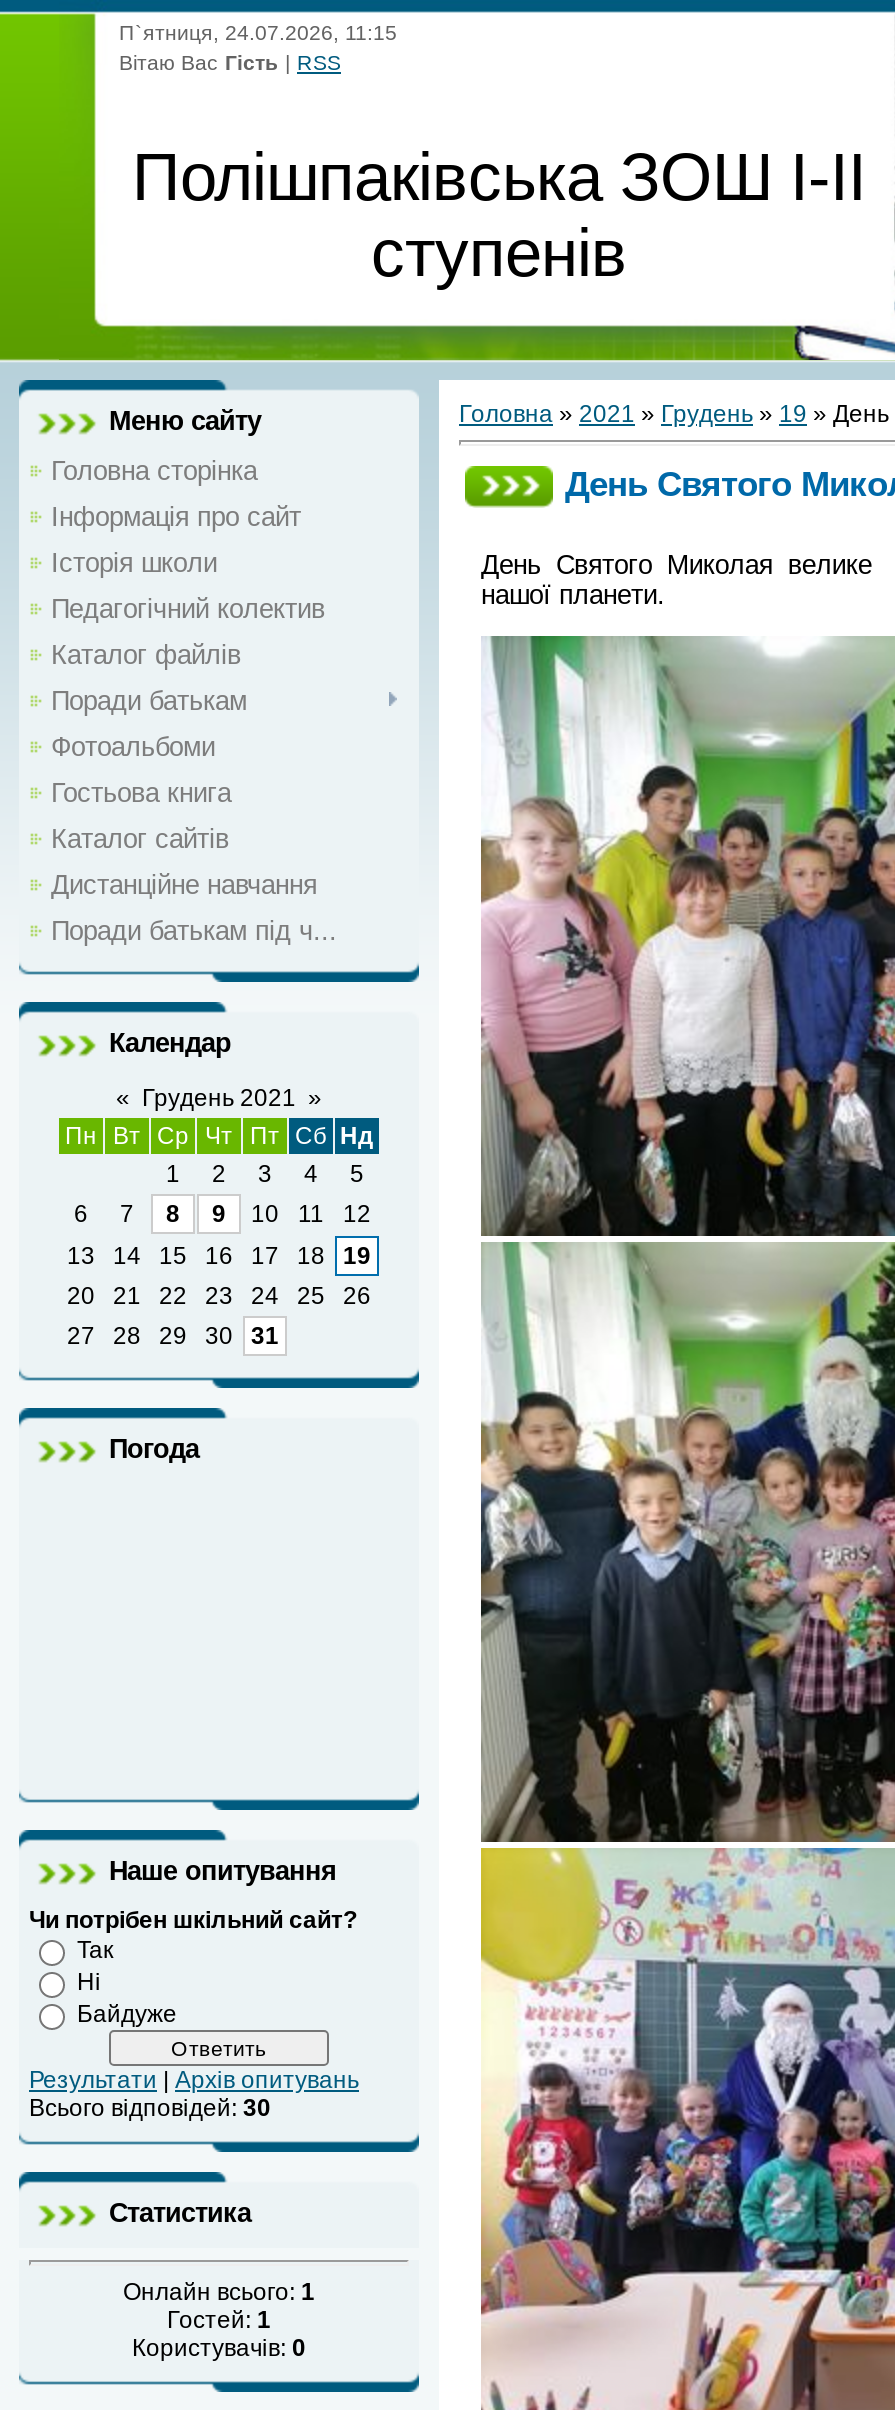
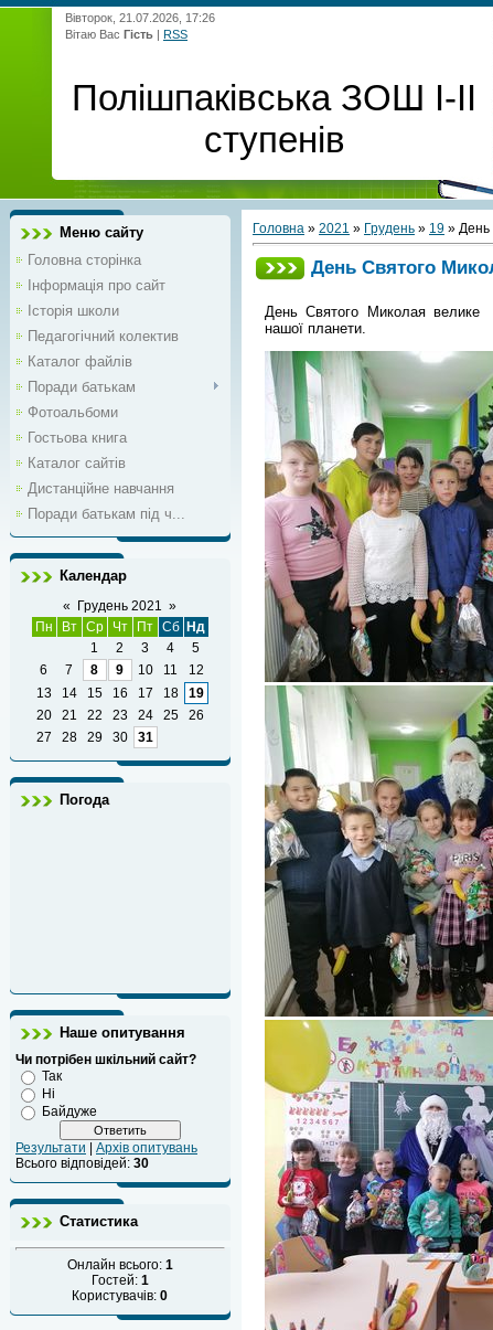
[119,20,397,44] П`ятниця, 24.07.2026, 11:15 -> [65,11,215,24] Вівторок, 21.07.2026, 17:26

